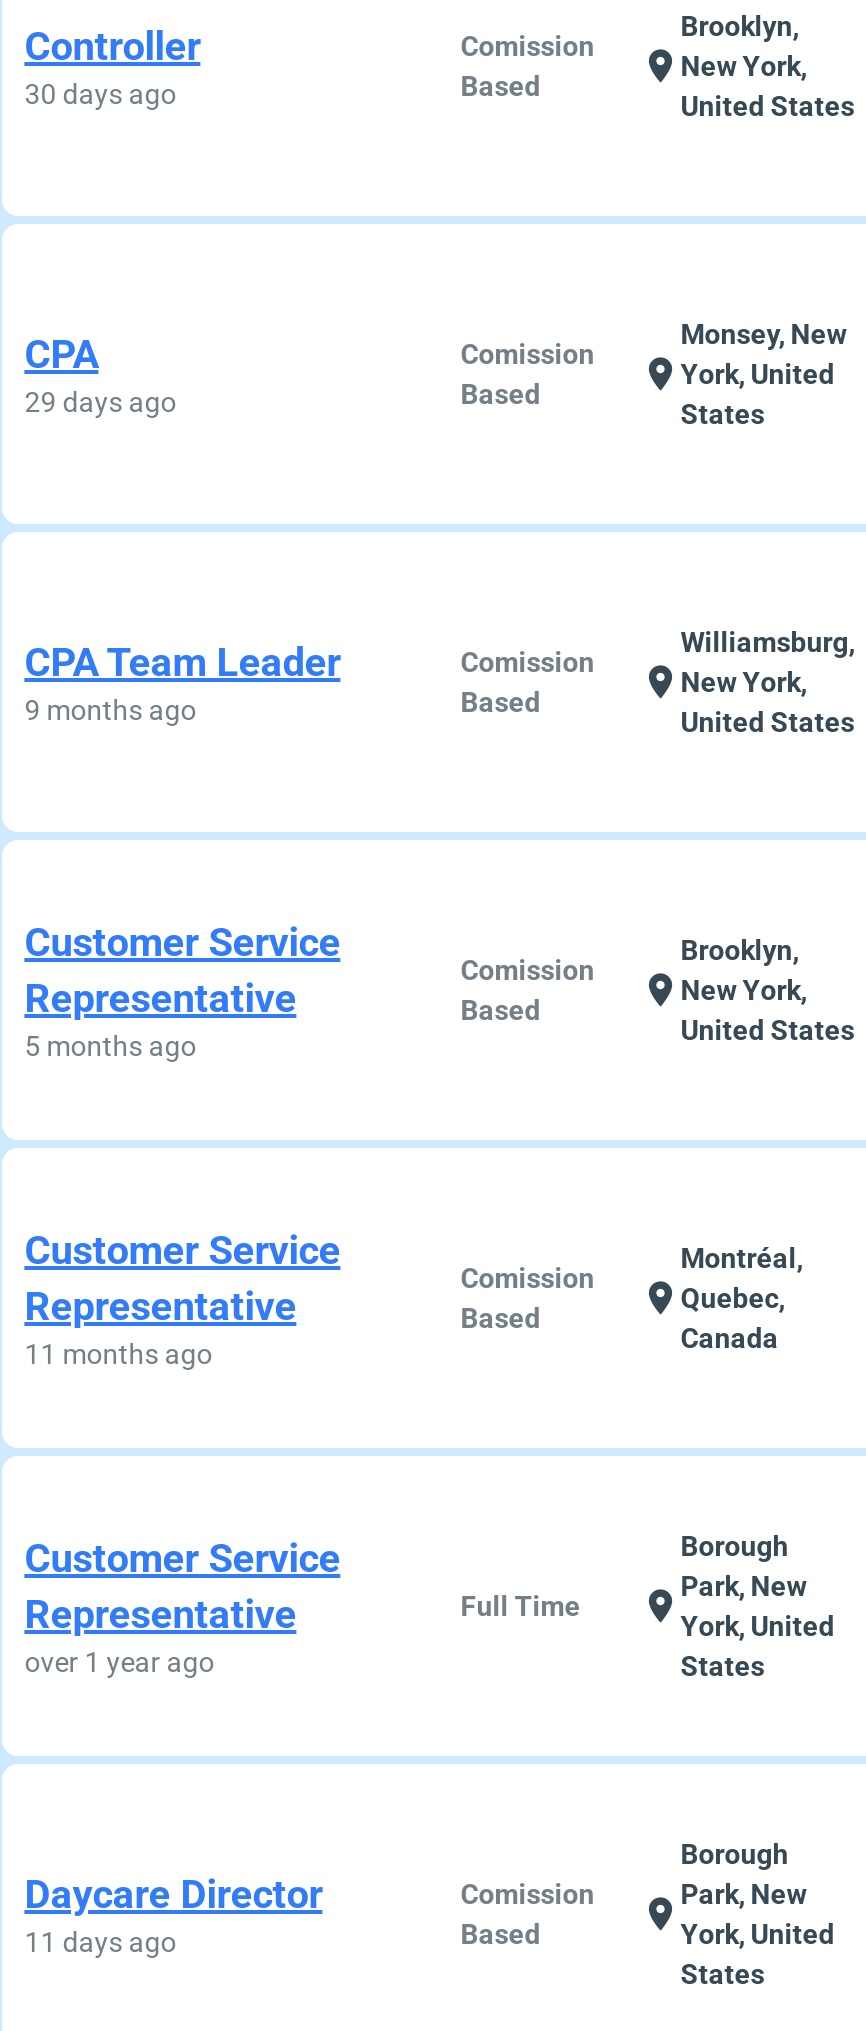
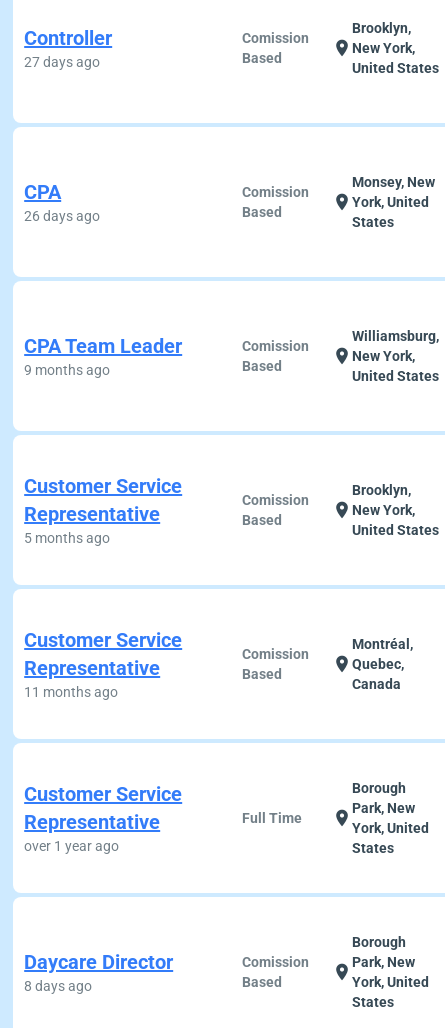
[24,78,176,110] 30 days ago -> [24,54,100,70] 27 days ago
[24,386,176,418] 29 days ago -> [24,208,100,224] 26 days ago
[24,1926,176,1958] 11 days ago -> [24,978,92,994] 8 days ago

